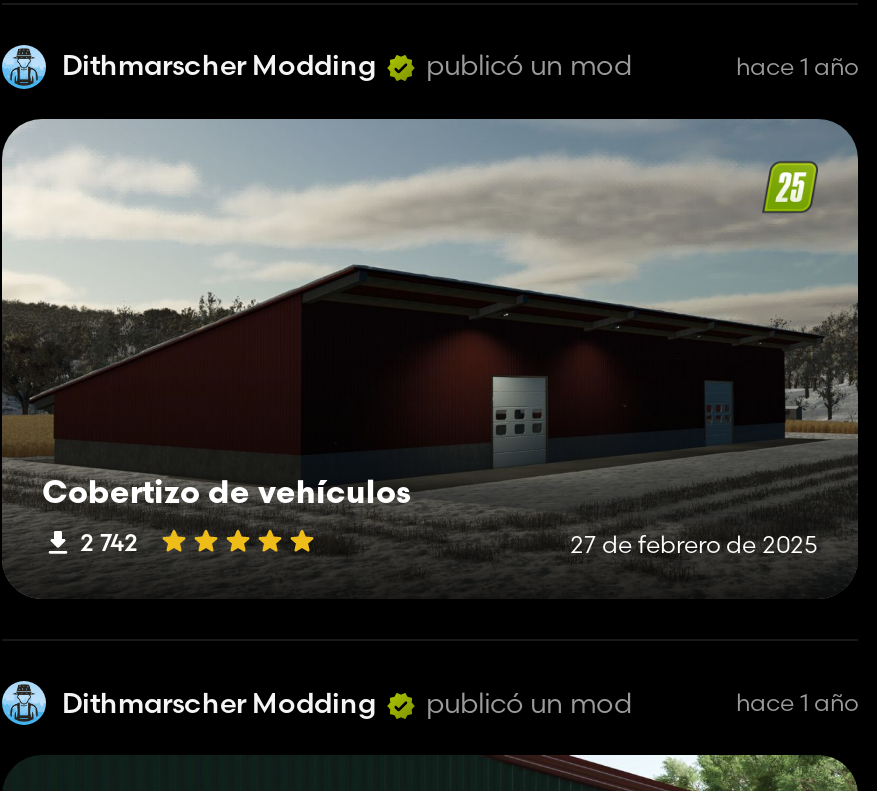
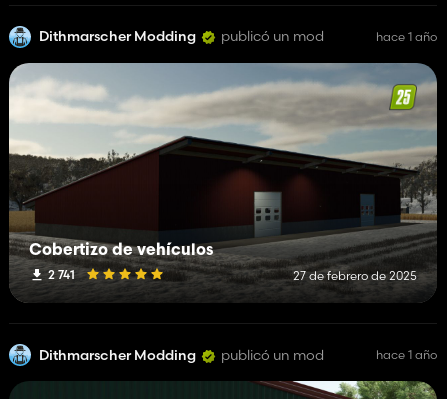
[80,527,138,557] 2 742 -> [48,267,75,282] 2 741

